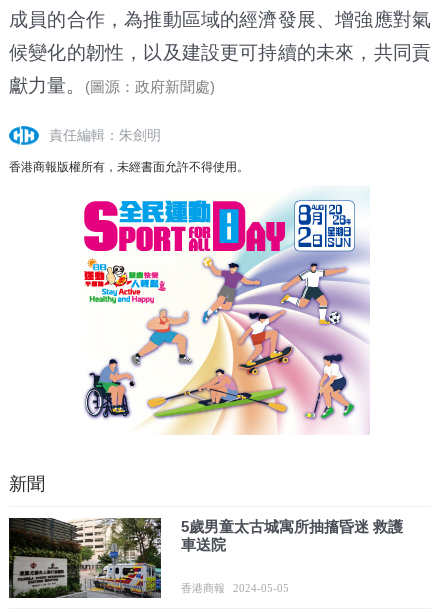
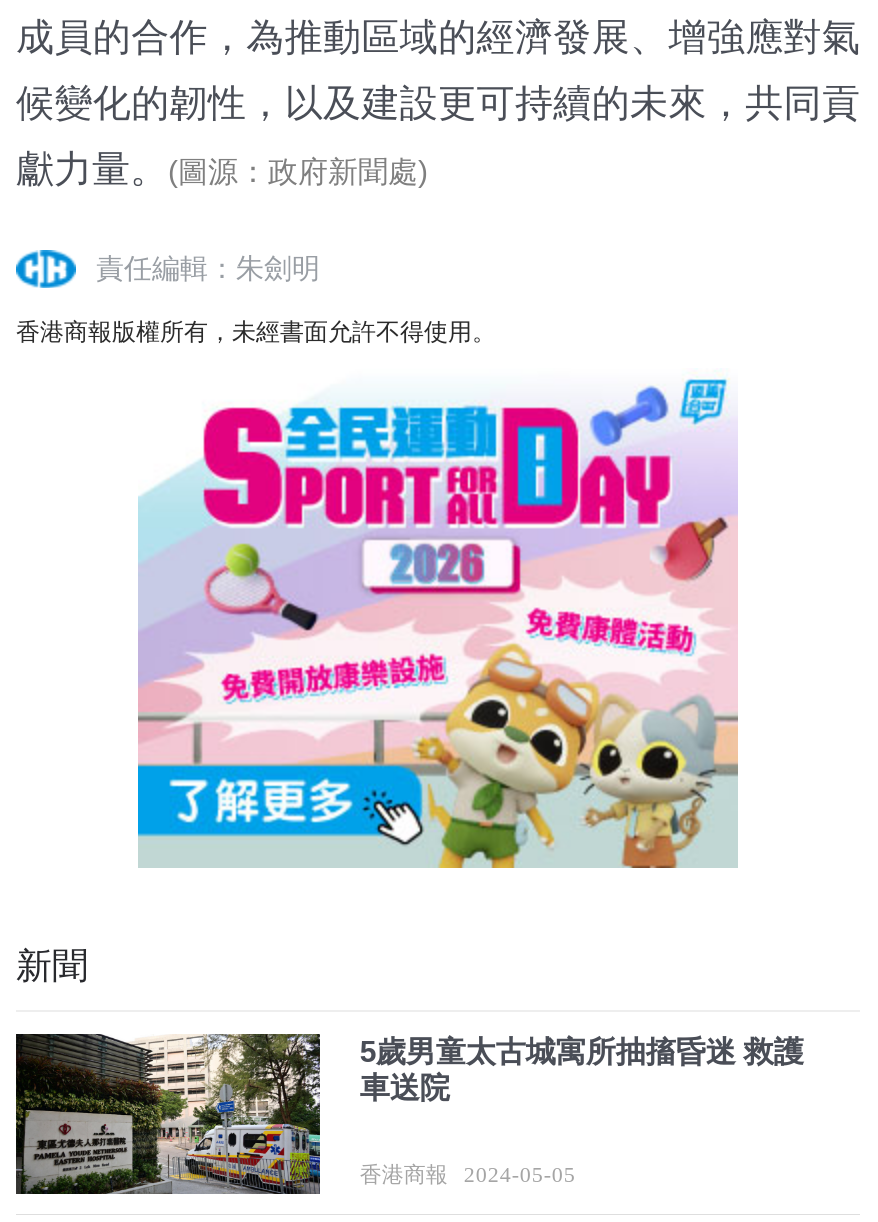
[70,191,370,435] [image] -> [136,378,738,870] [image]

